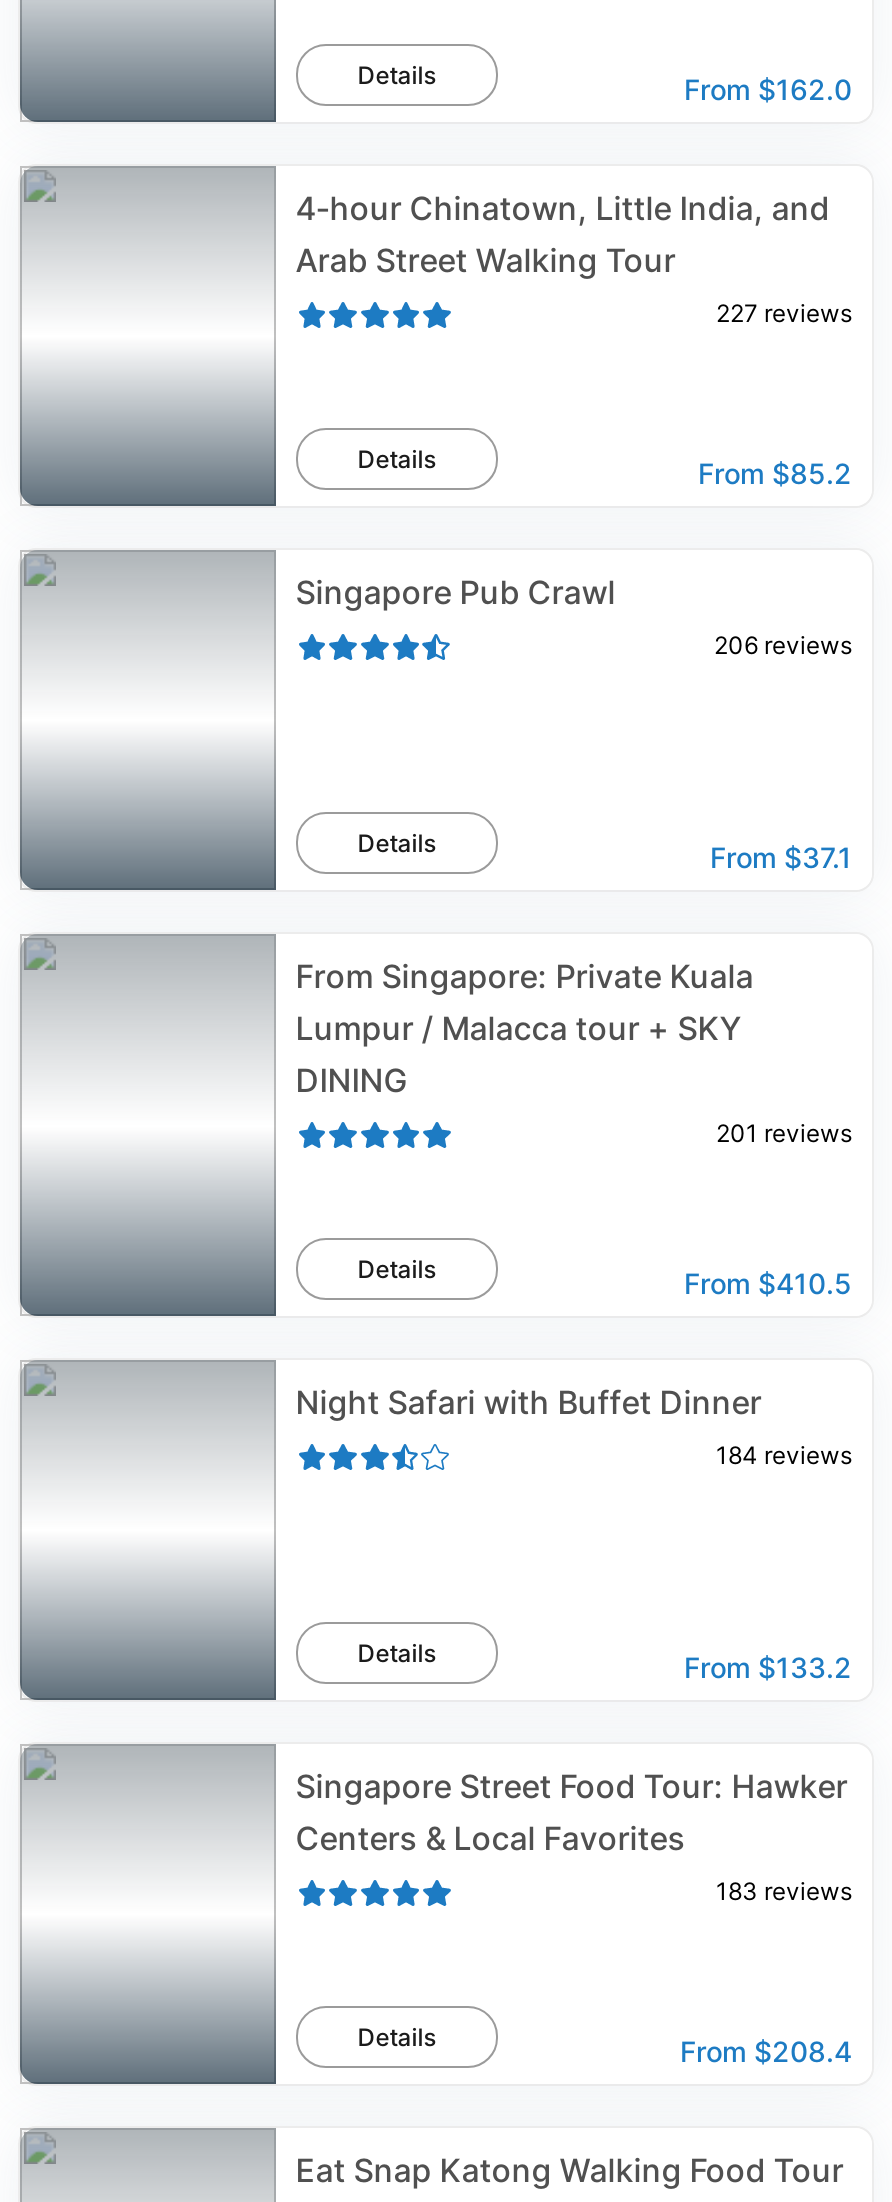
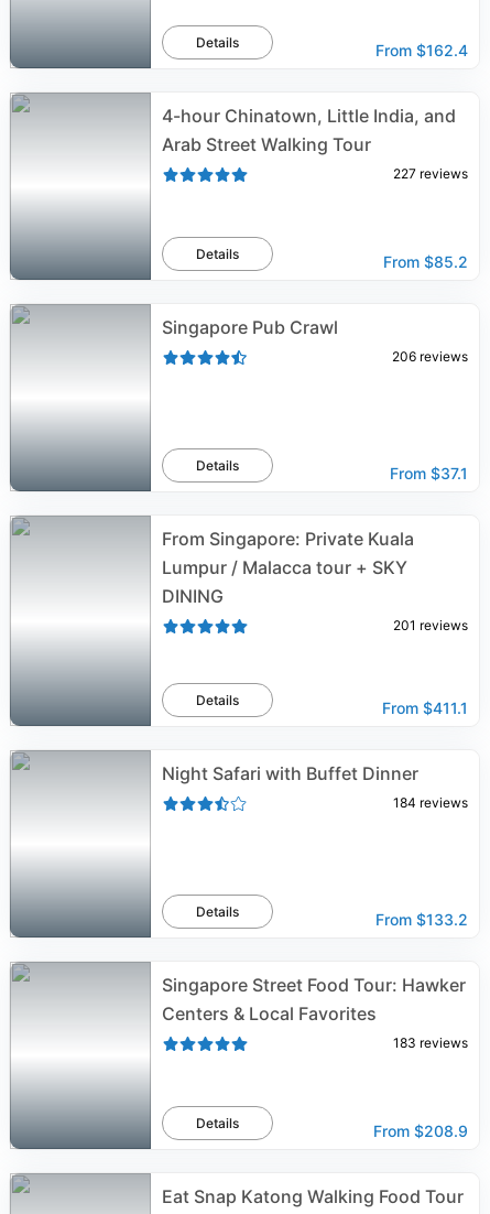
[684,72,852,106] From $162.0 -> [375,41,468,59] From $162.4
[684,1266,852,1300] From $410.5 -> [382,698,468,717] From $411.1
[680,2034,852,2068] From $208.4 -> [373,1121,468,1140] From $208.9

